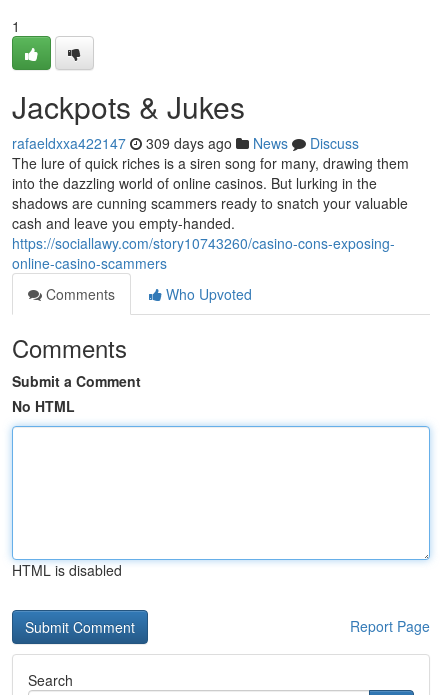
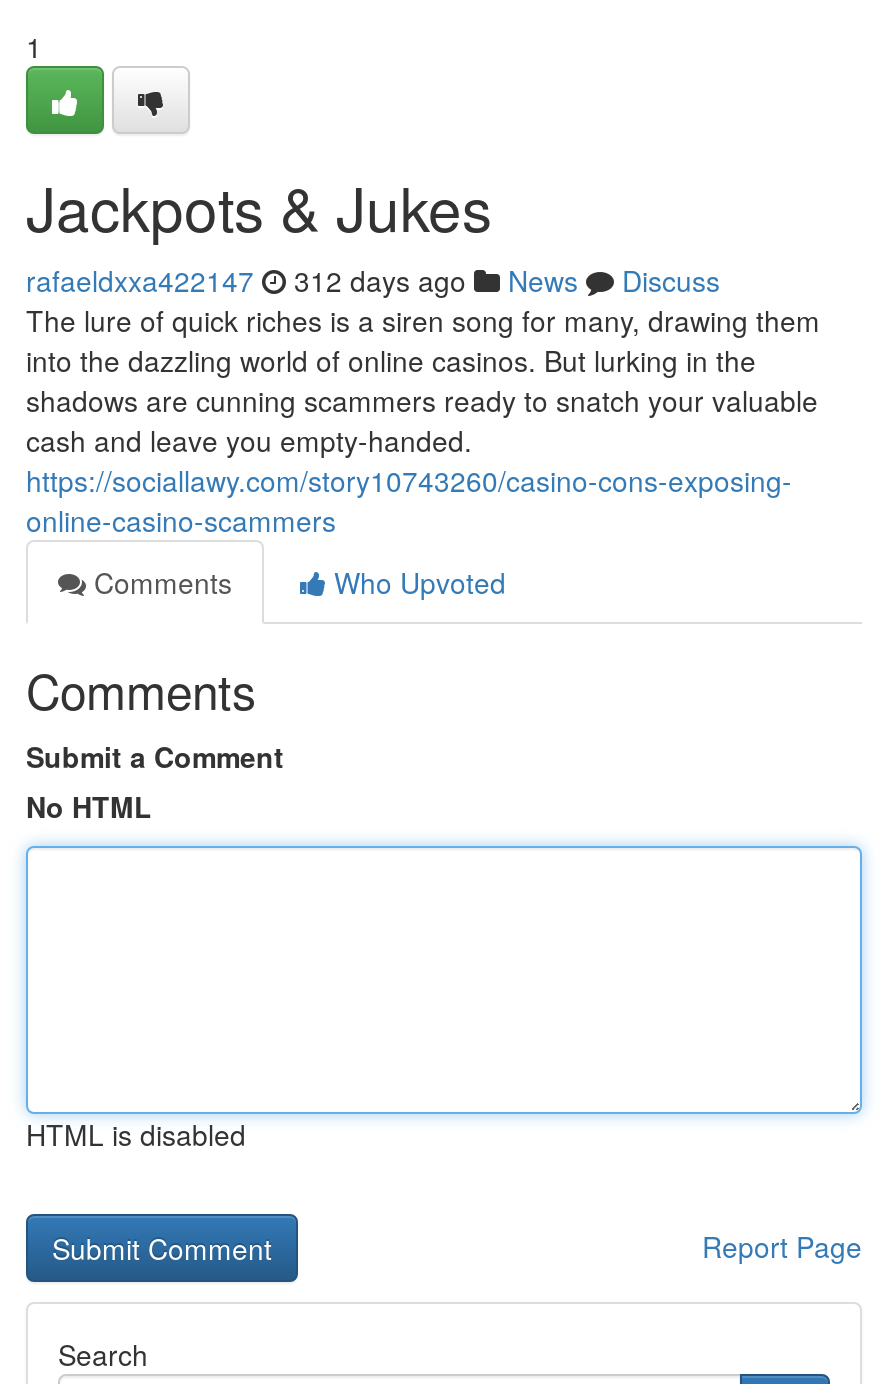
[12,133,359,153] rafaeldxxa422147 309 days ago News Discuss -> [26,260,720,300] rafaeldxxa422147 312 days ago News Discuss

